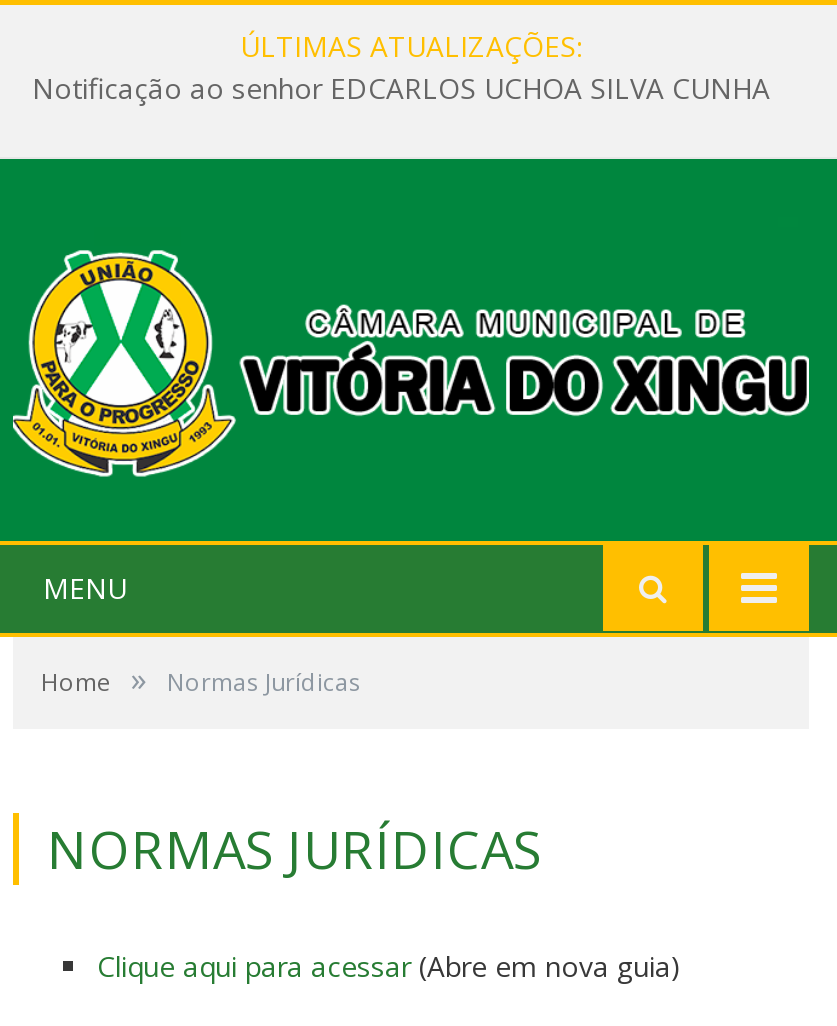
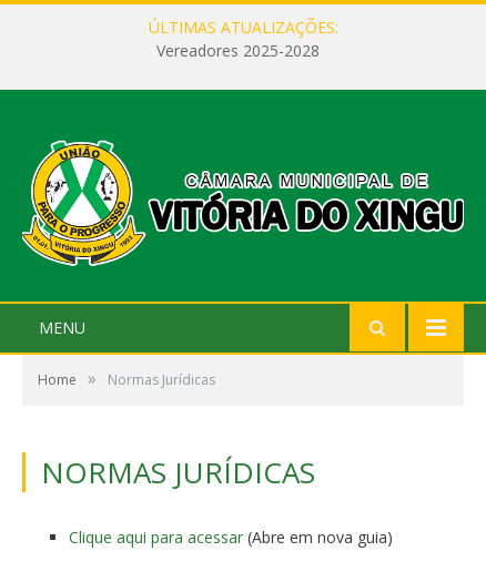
[32,69,770,107] Notificação ao senhor EDCARLOS UCHOA SILVA CUNHA -> [156,40,319,61] Vereadores 2025-2028

